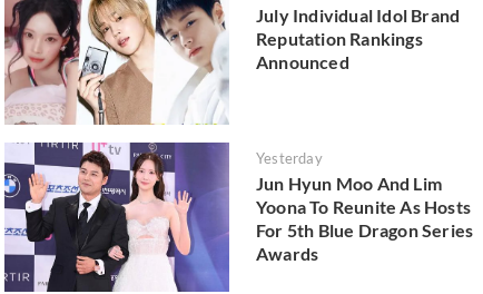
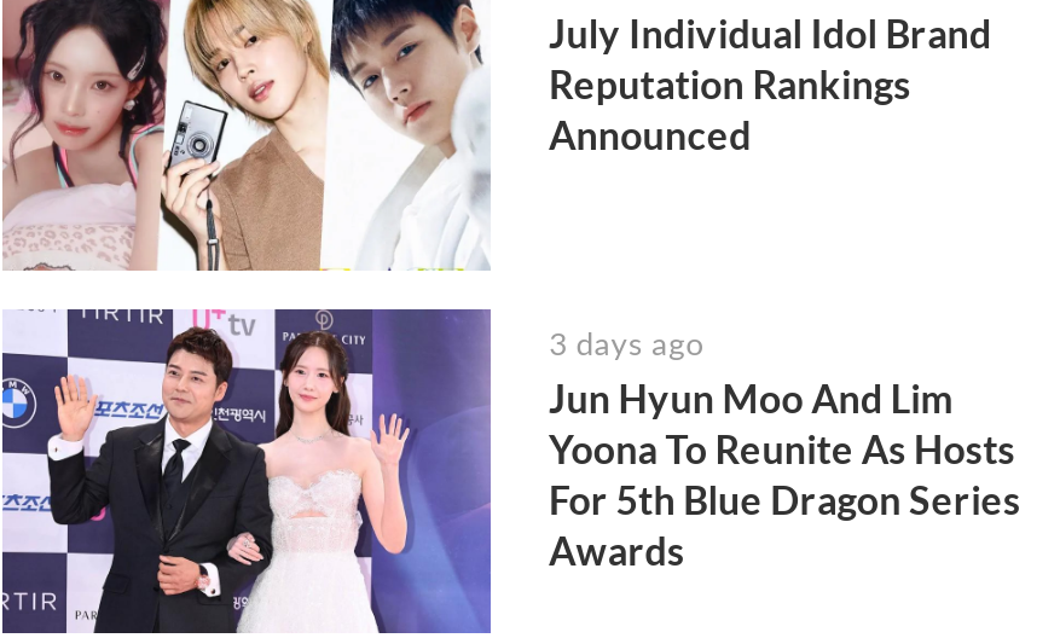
[256,149,323,167] Yesterday -> [549,323,703,362] 3 days ago

